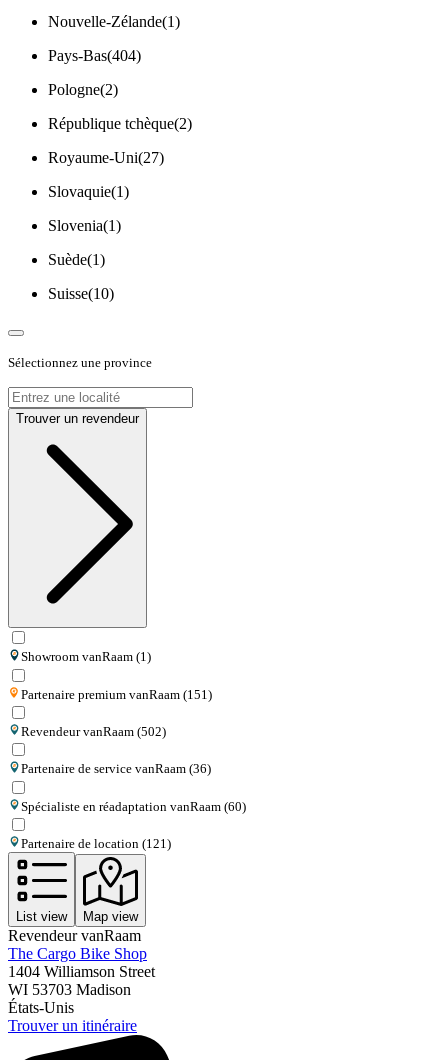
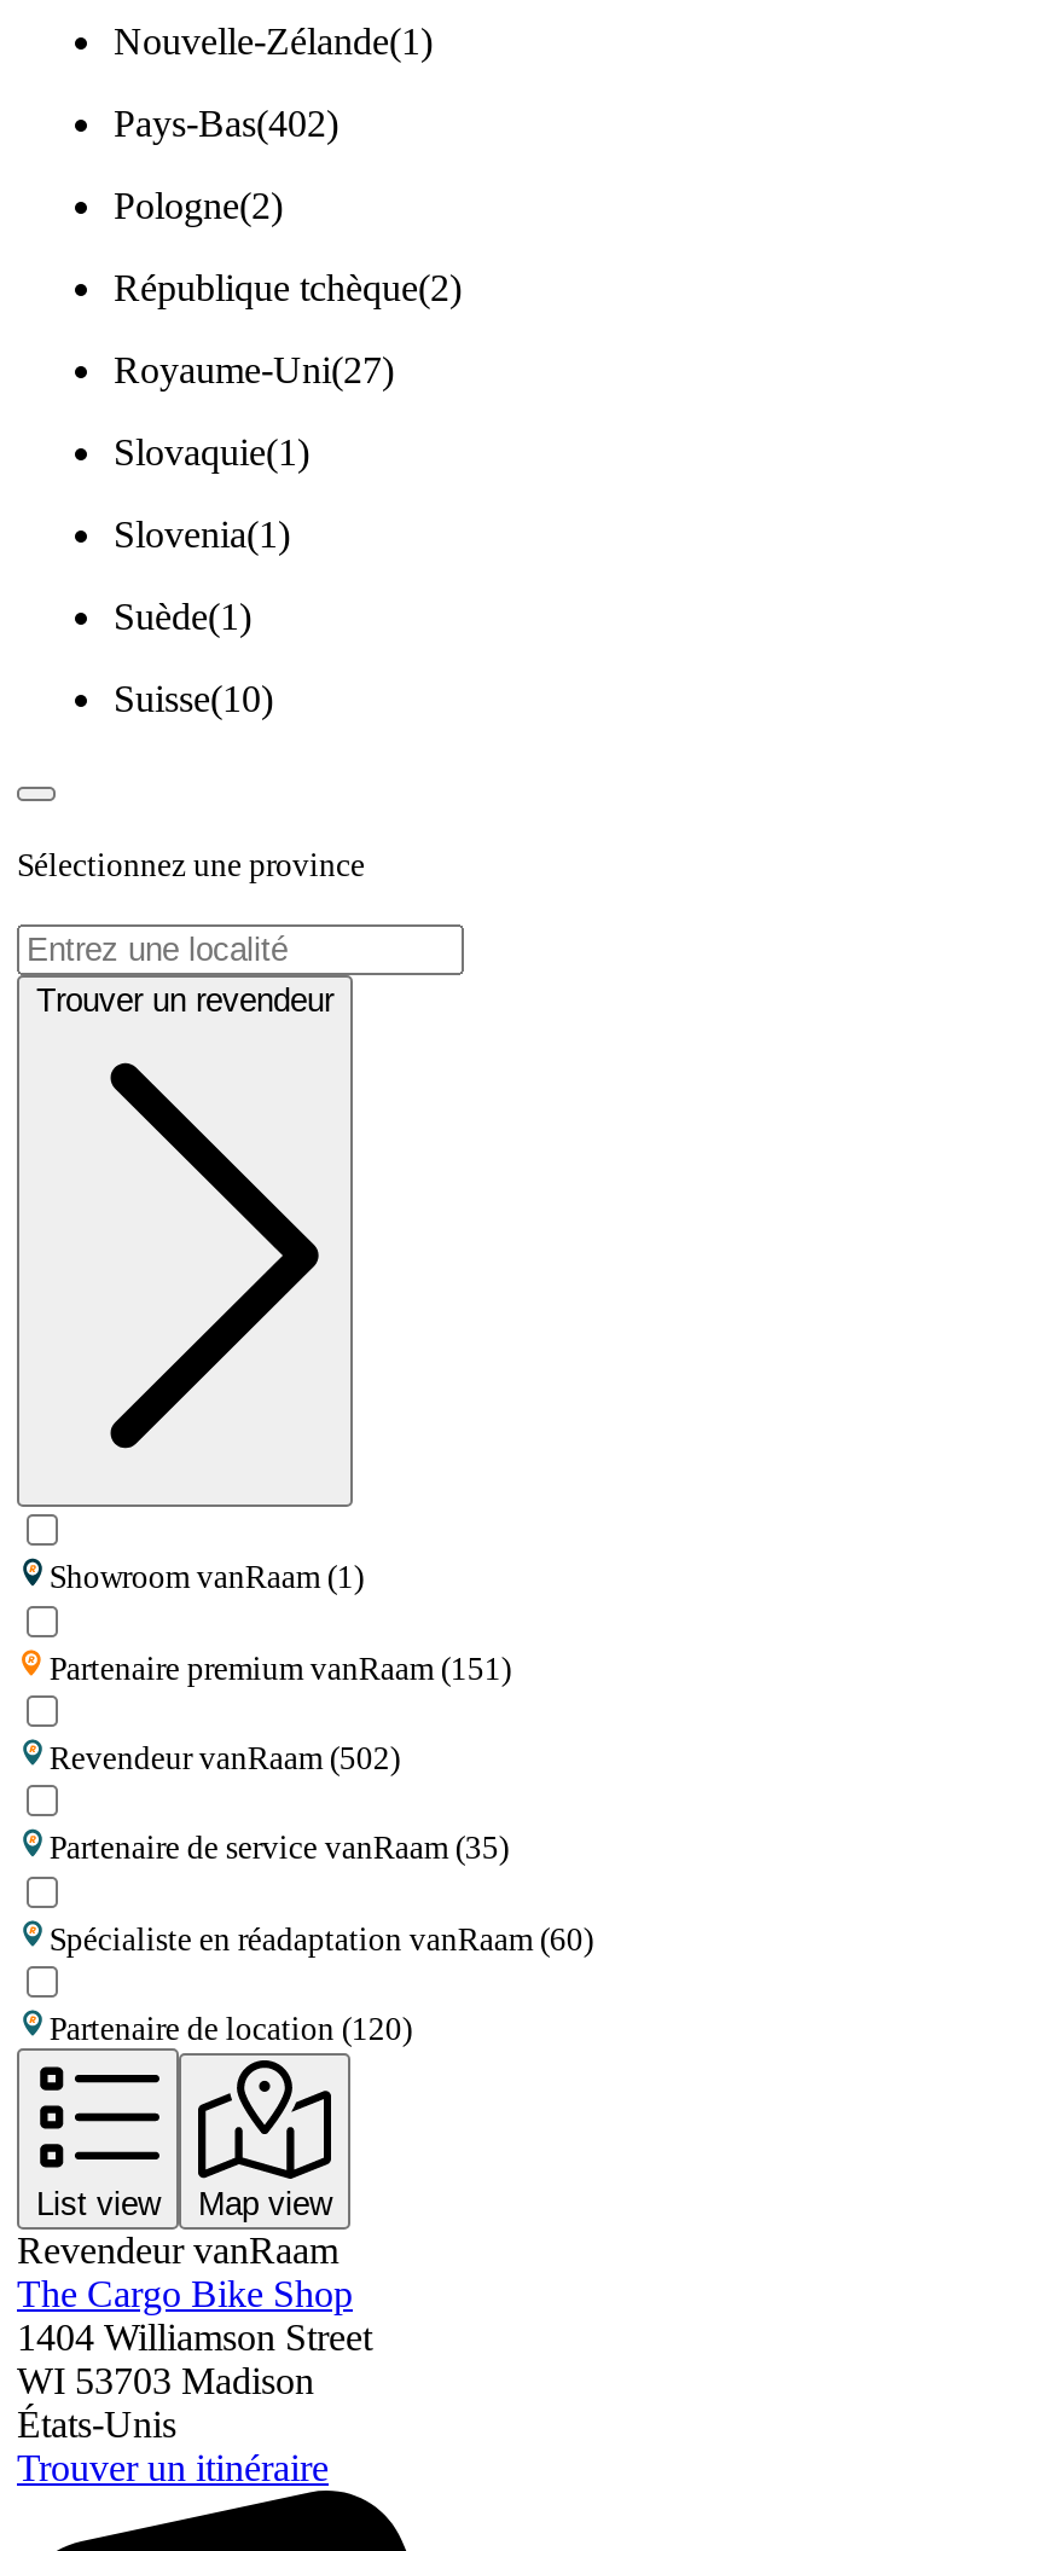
[48,46,141,63] Pays-Bas(404) -> [114,102,338,143] Pays-Bas(402)
[21,762,211,777] Partenaire de service vanRaam (36) -> [49,1830,508,1866] Partenaire de service vanRaam (35)
[21,836,171,851] Partenaire de location (121) -> [49,2010,412,2047] Partenaire de location (120)

